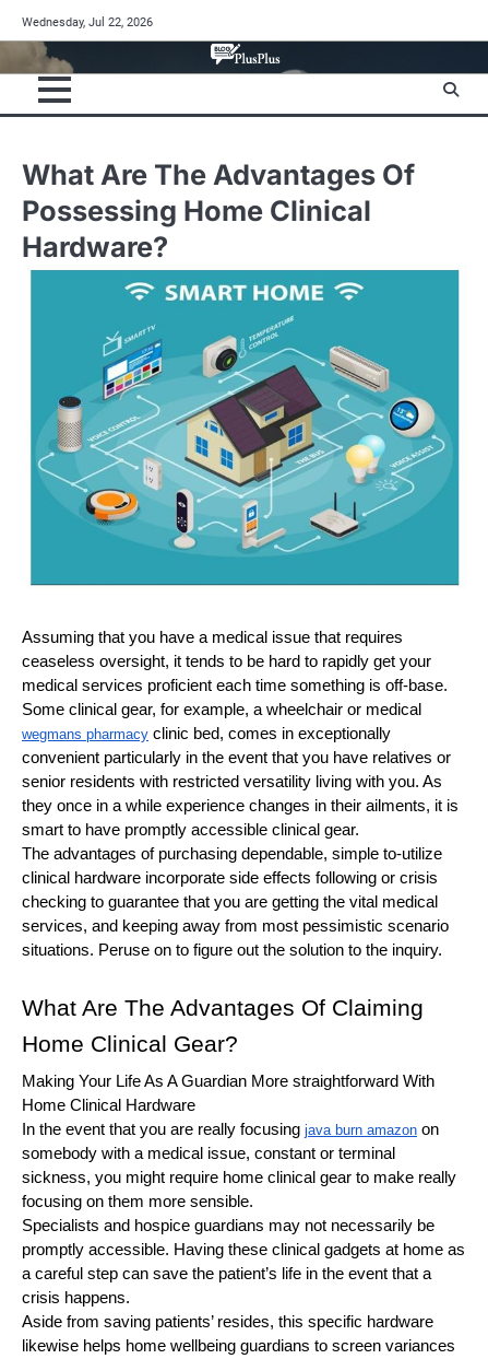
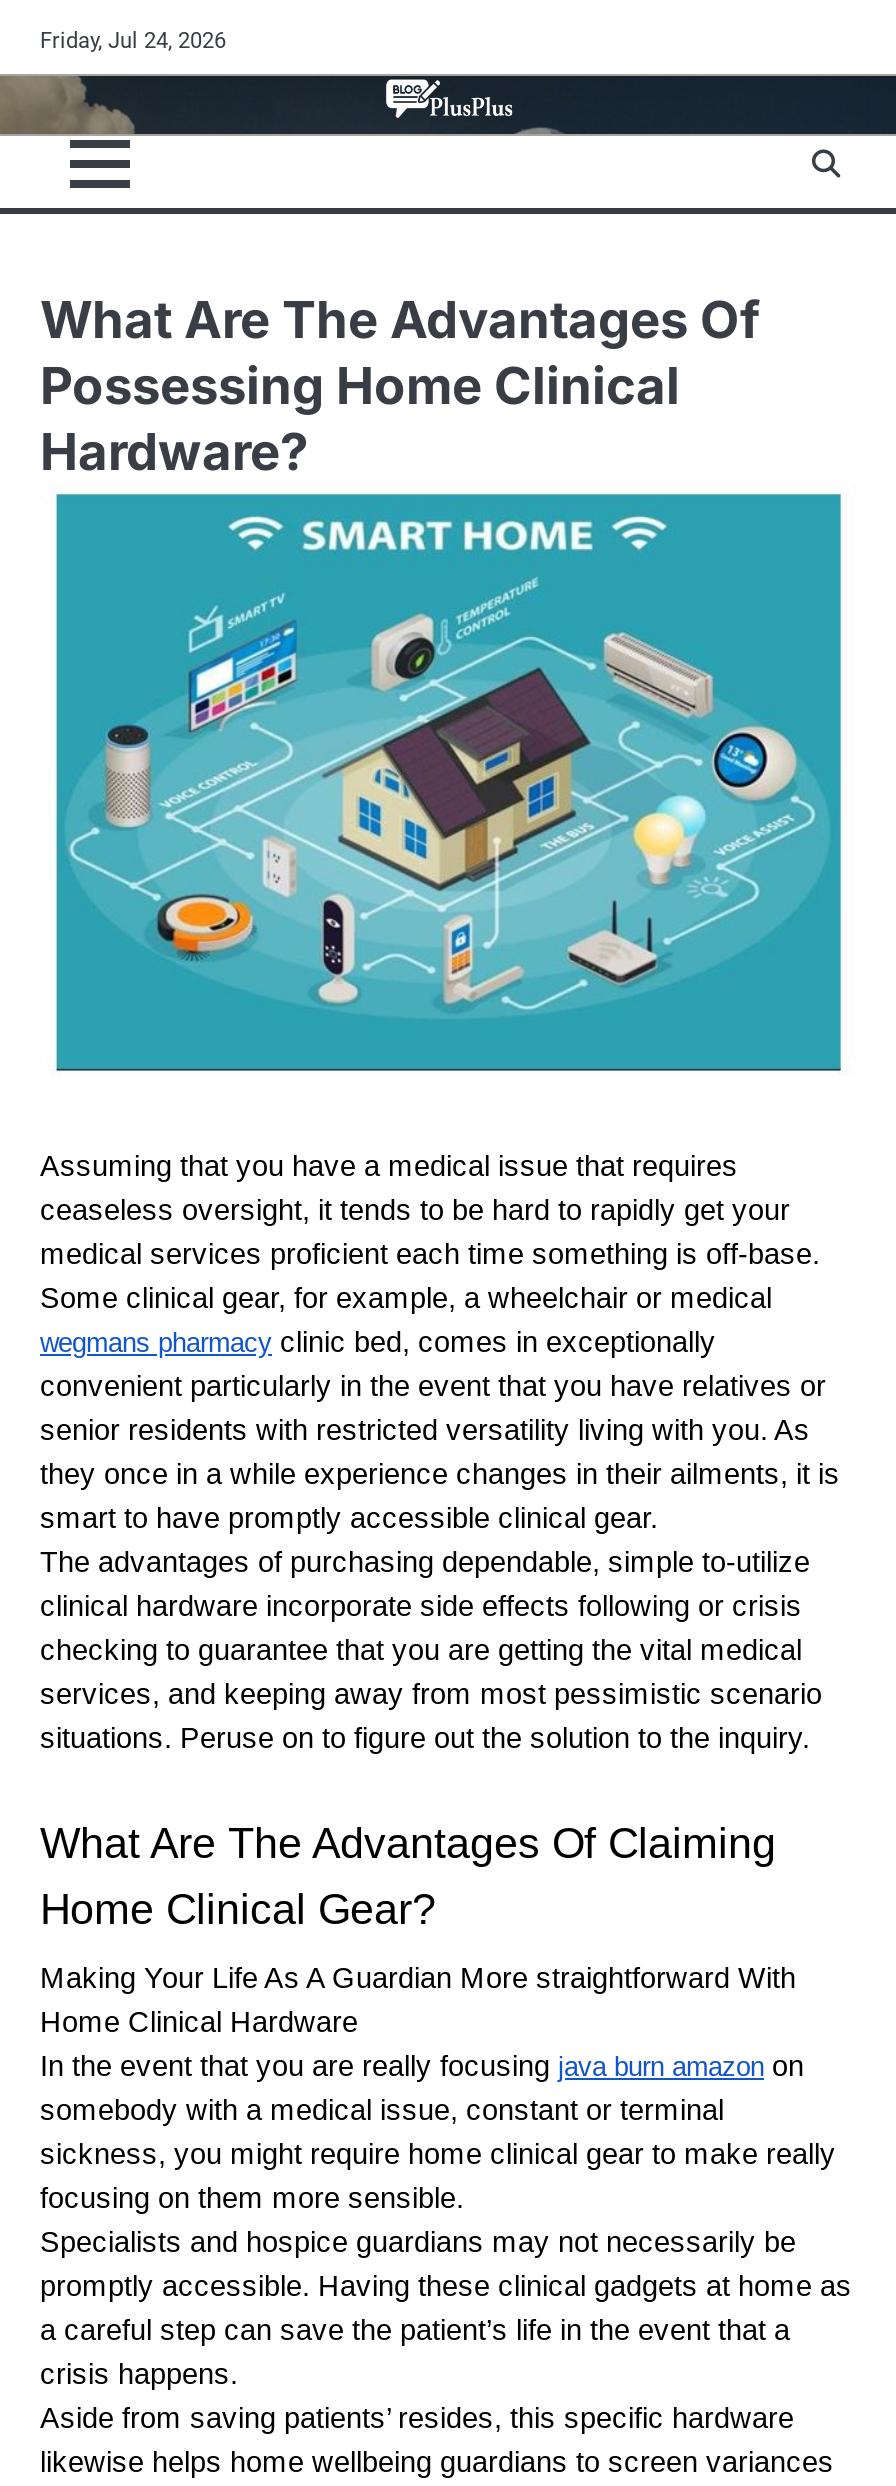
[22,15,153,30] Wednesday, Jul 22, 2026 -> [40,28,226,54] Friday, Jul 24, 2026

